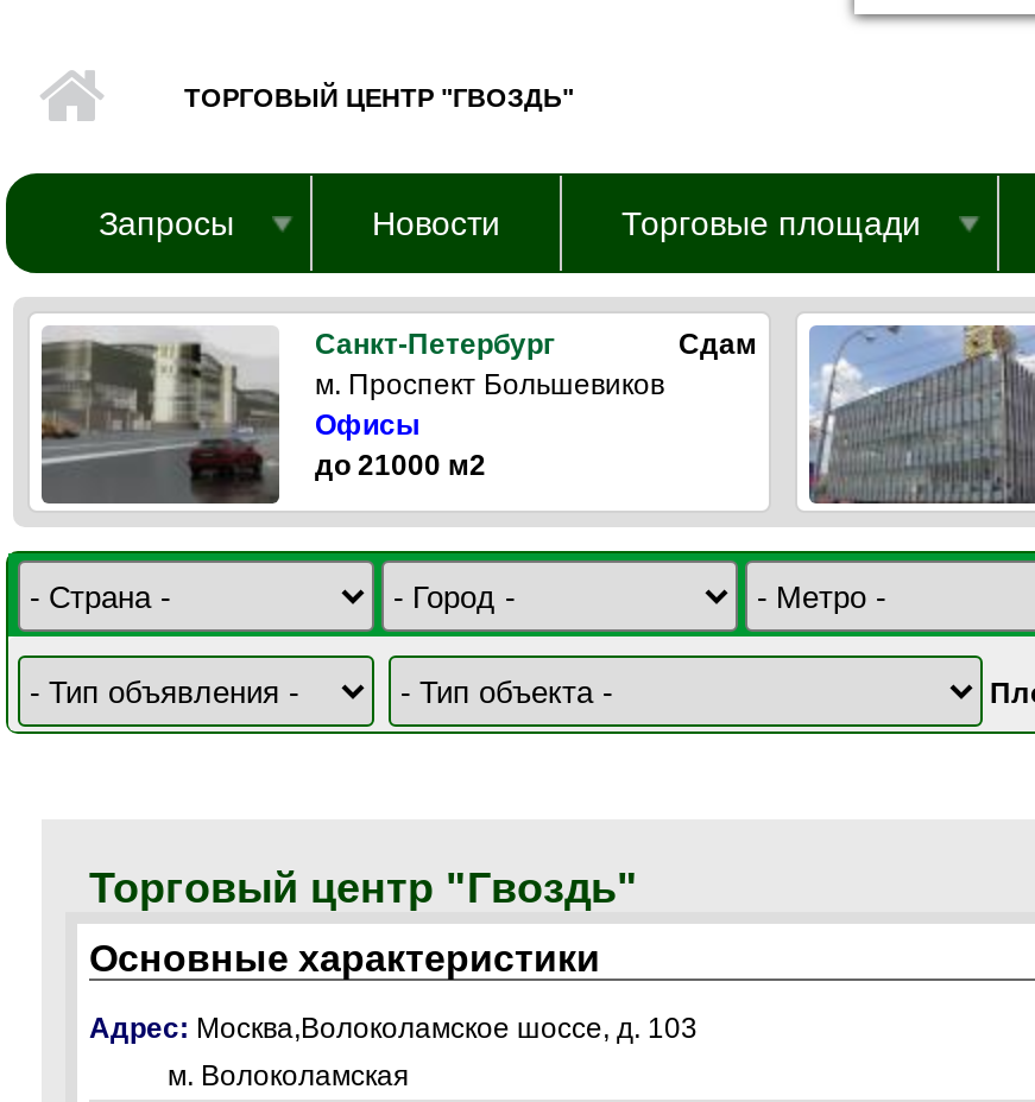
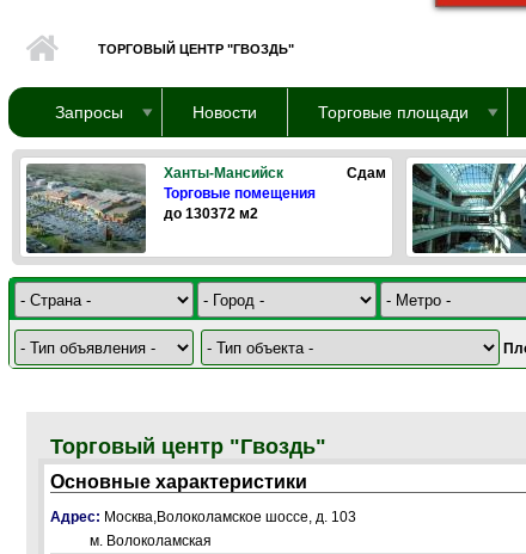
[42,328,555,503] [image] | Санкт-Петербург -> [26,164,283,253] [image] | Ханты-Мансийск
[809,325,1028,506] [image] -> [411,164,522,254] [image]
[315,368,664,482] м. Проспект Большевиков | Офисы | до 21000 м2 -> [164,185,316,222] Торговые помещения | до 130372 м2

